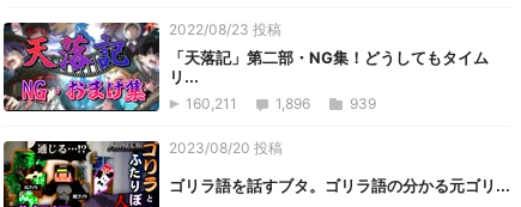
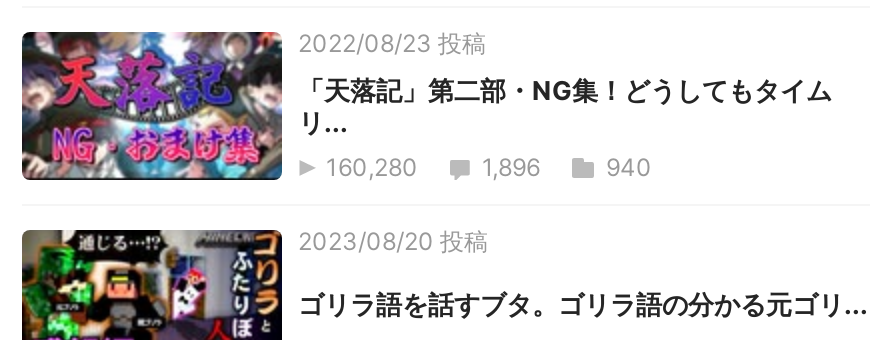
[186,95,237,112] 160,211 -> [326,152,418,182] 160,280
[350,95,376,112] 939 -> [606,152,652,182] 940

